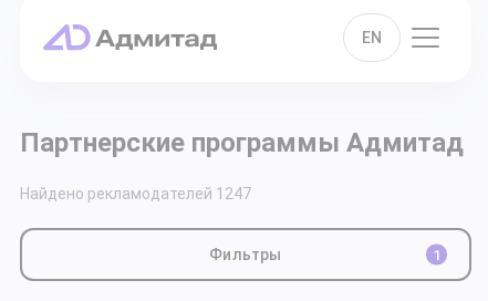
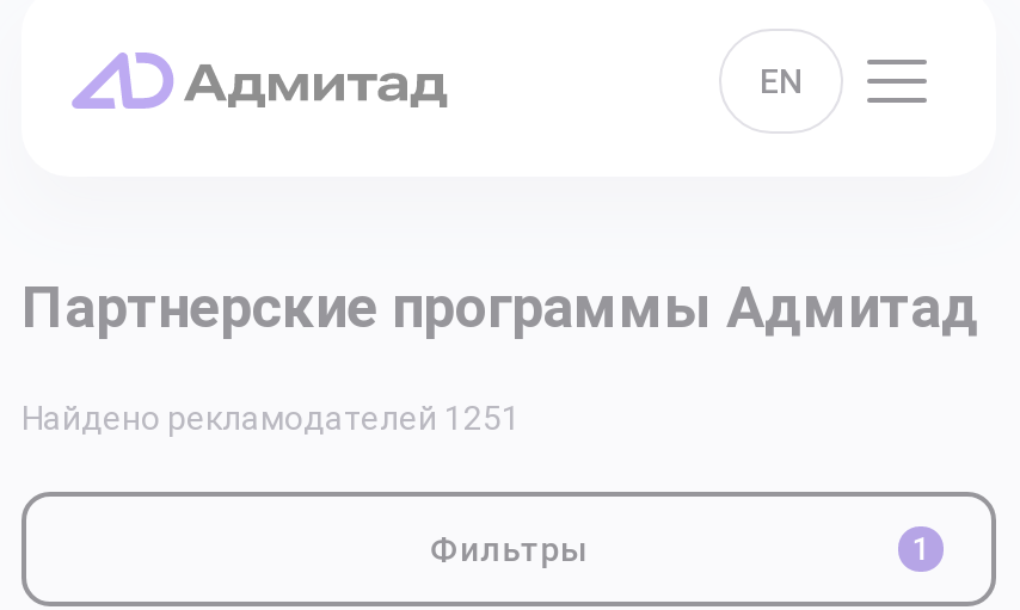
[20,185,251,203] Найдено рекламодателей 1247 -> [21,399,521,437] Найдено рекламодателей 1251

